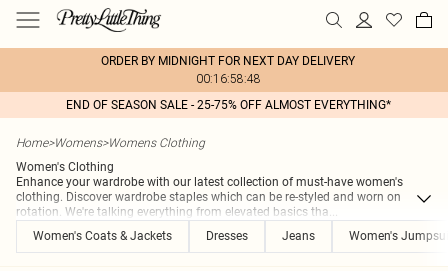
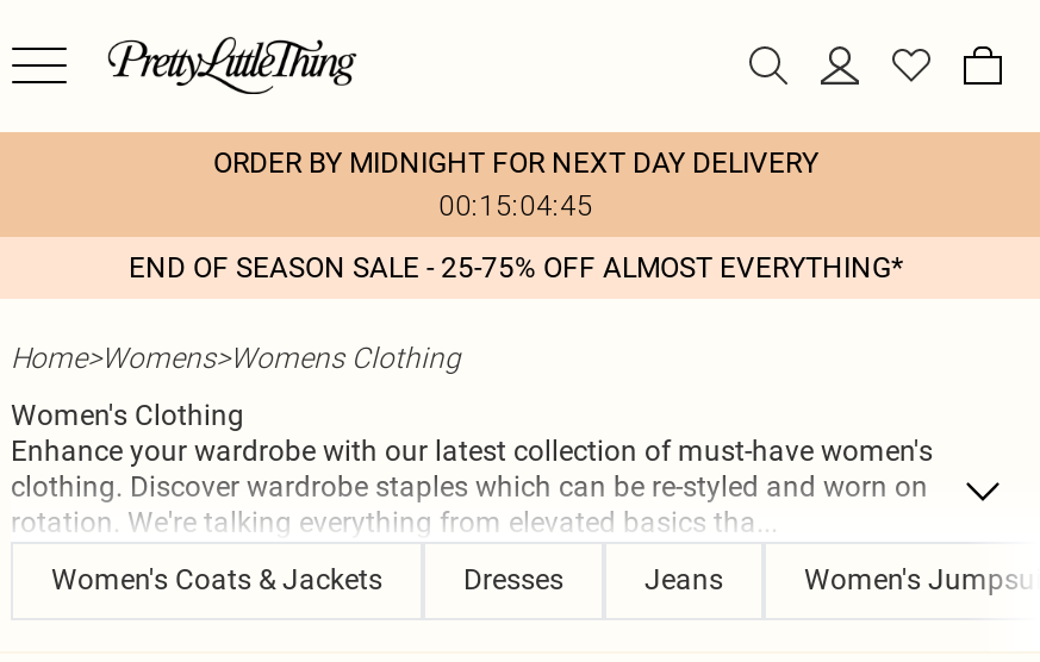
[195,71,260,86] 00:16:58:48 -> [438,187,593,223] 00:15:04:45

